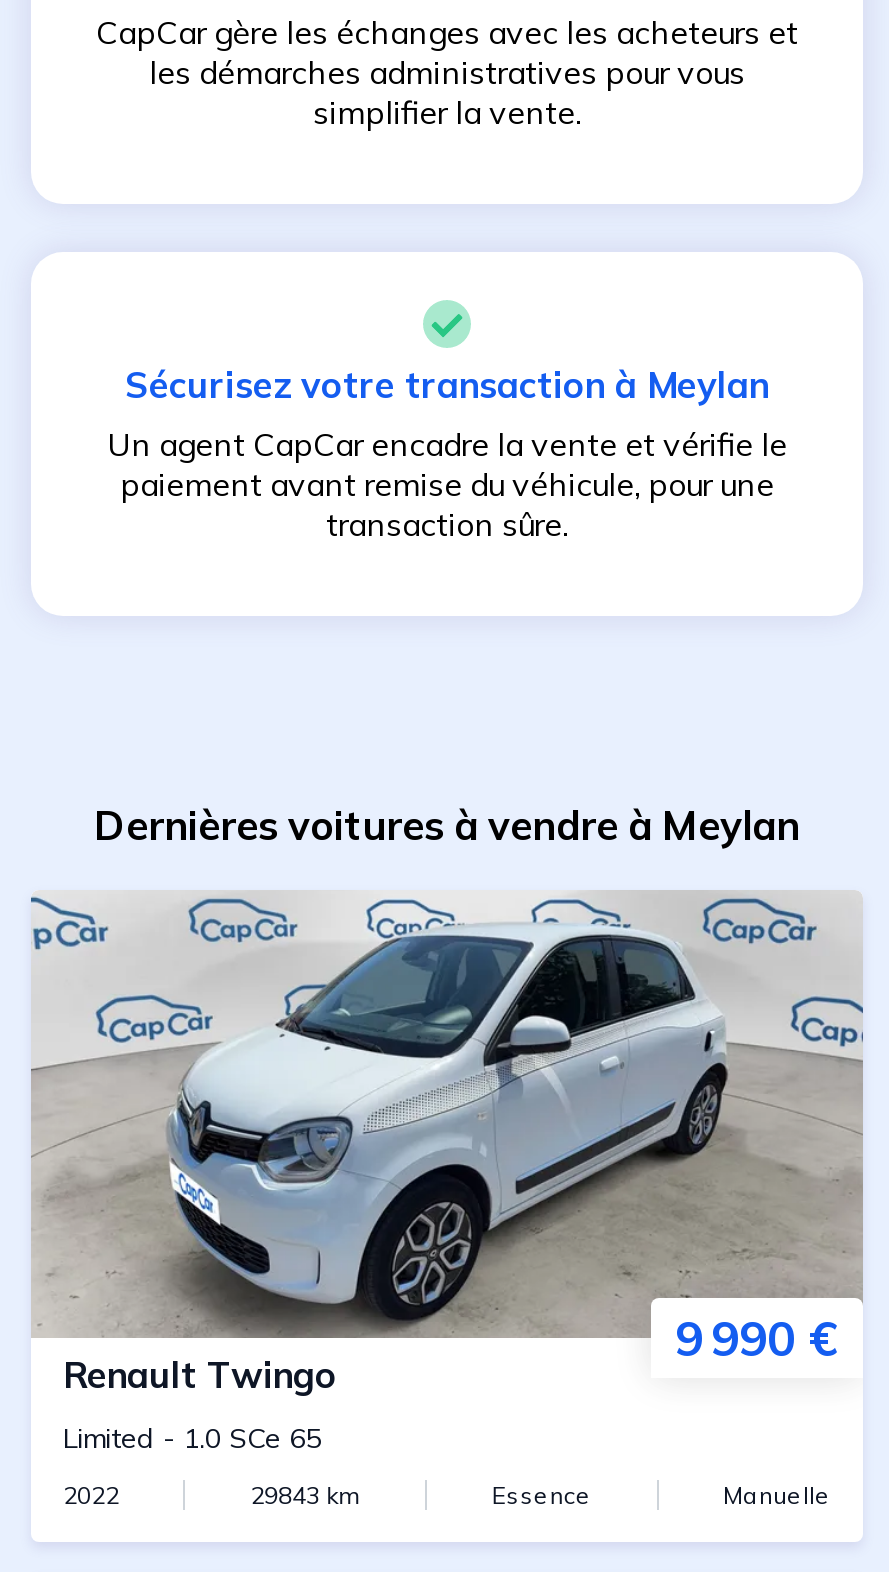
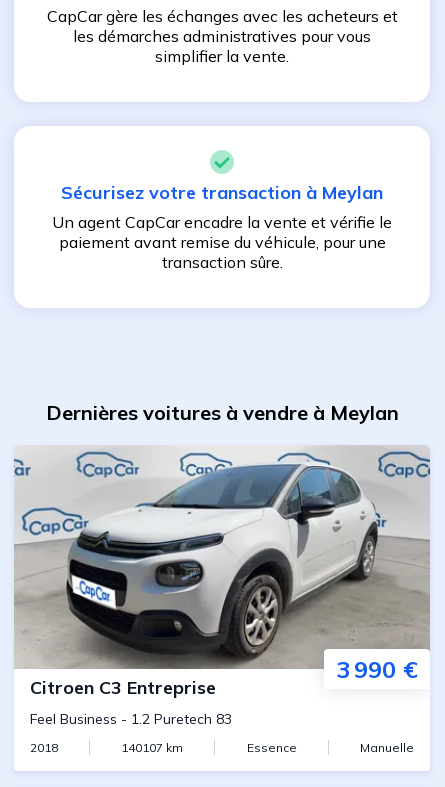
[29,896,863,1398] [image] | 9 990 € | Renault Twingo -> [13,449,431,699] [image] | 3 990 € | Citroen C3 Entreprise
[63,1420,321,1456] Limited - 1.0 SCe 65 -> [30,710,232,728] Feel Business - 1.2 Puretech 83
[63,1480,360,1510] 2022 | 29843 km -> [30,740,183,755] 2018 | 140107 km

